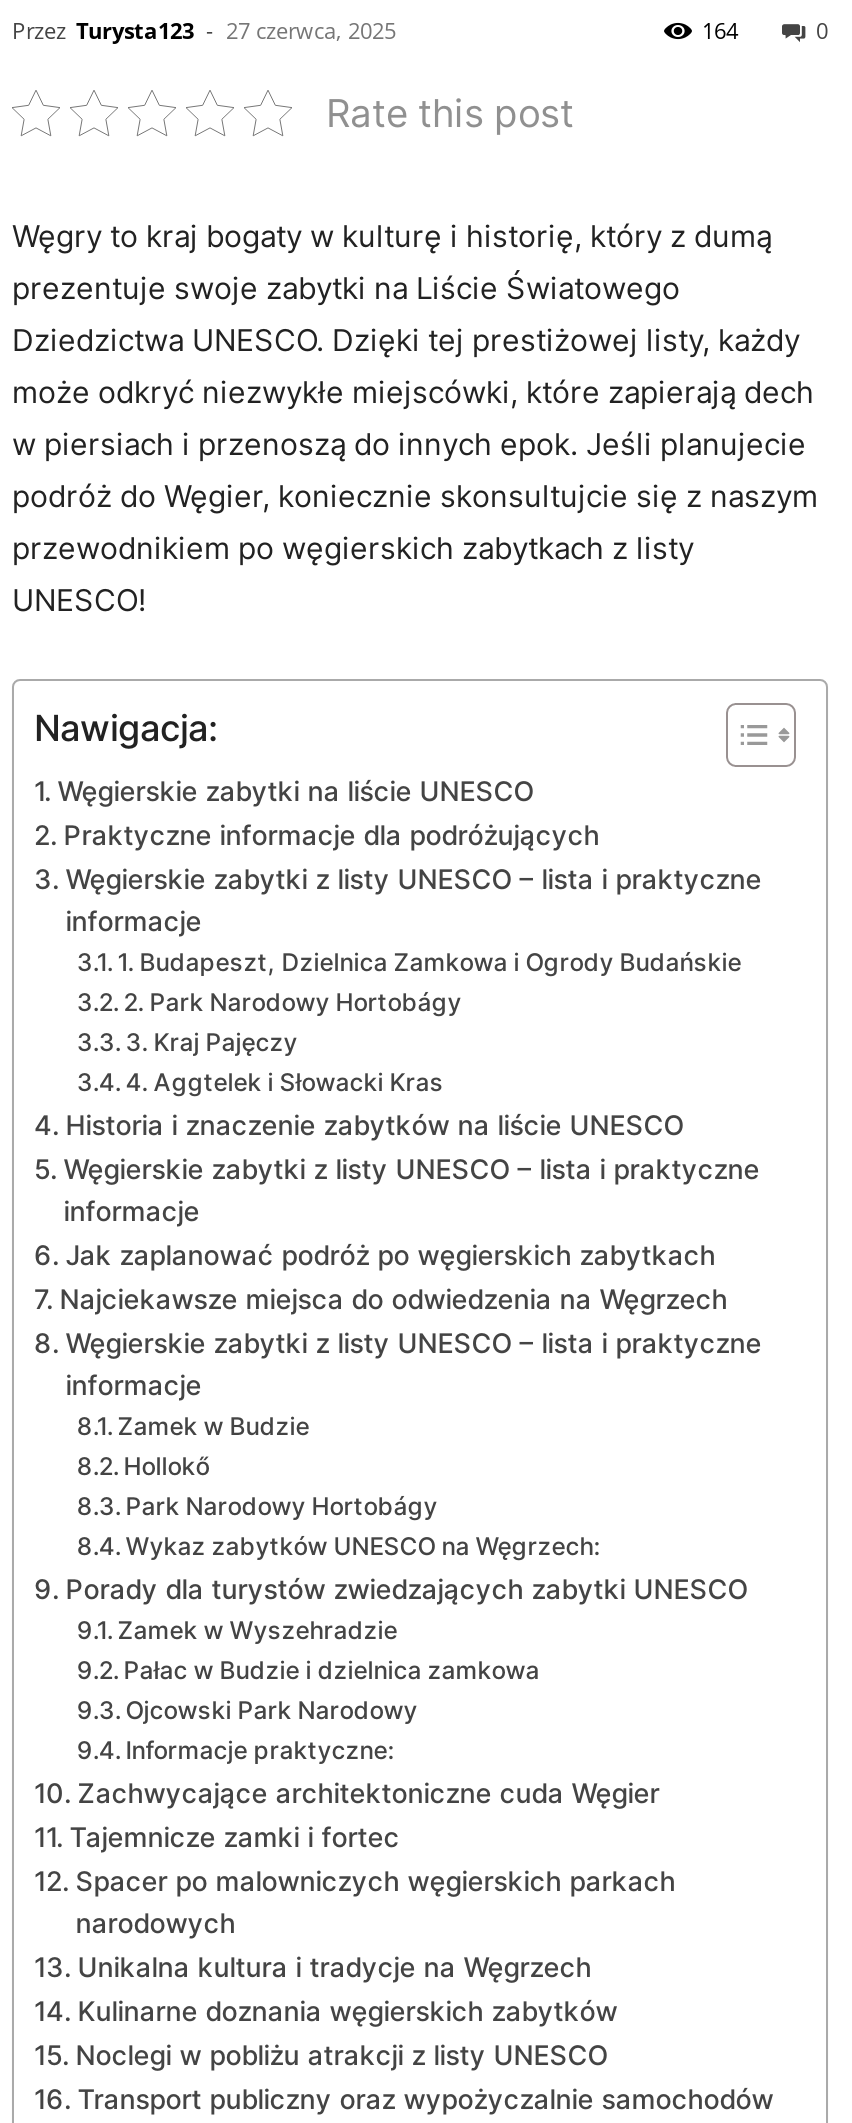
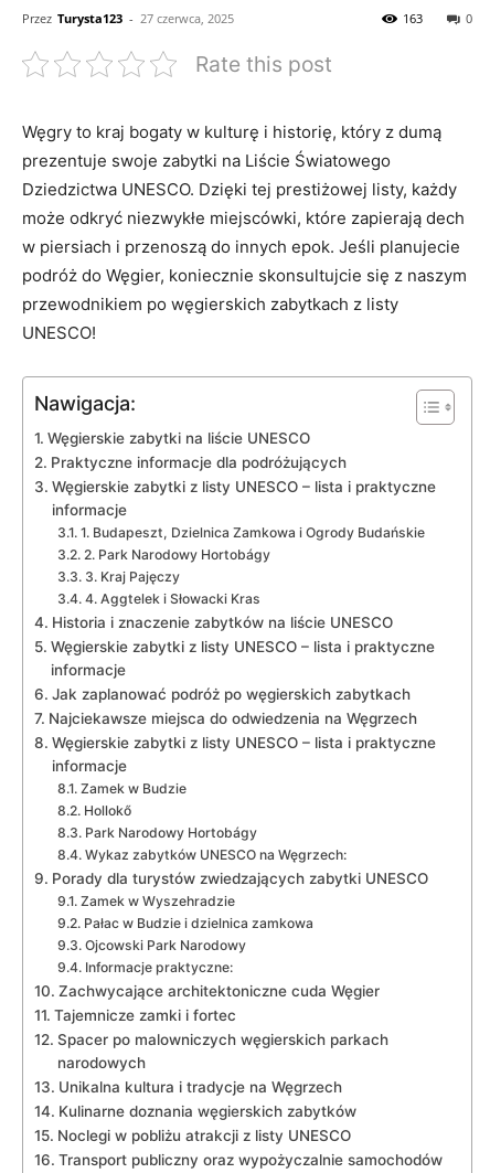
[702,15,738,45] 164 -> [403,10,423,26] 163

